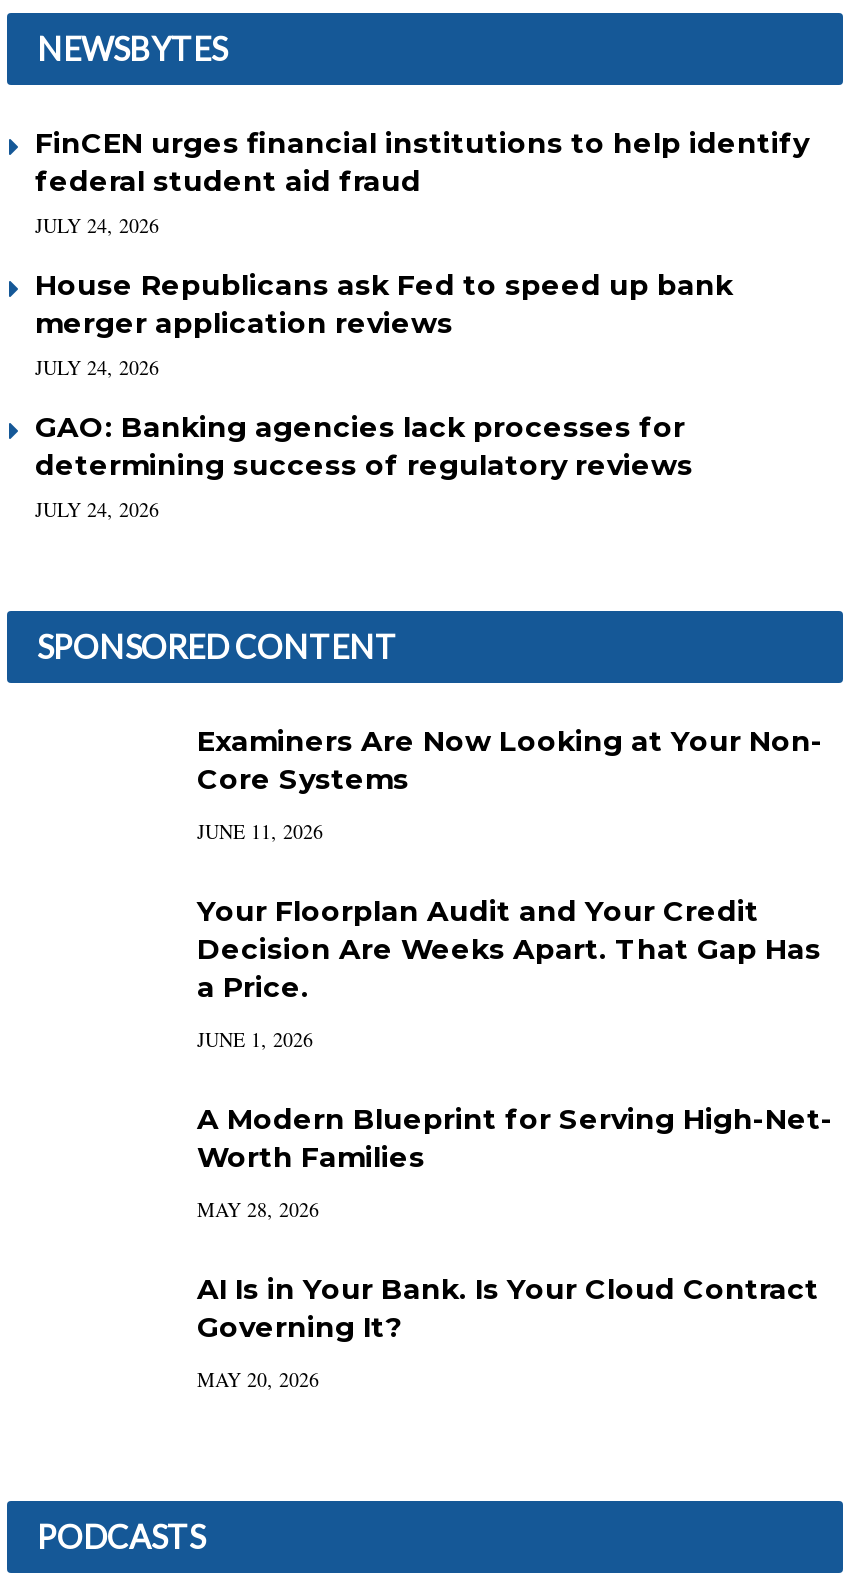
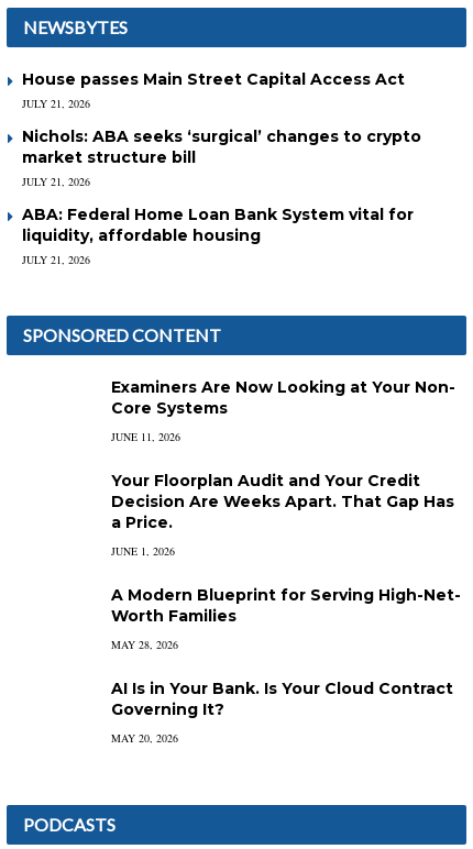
[35,125,809,239] FinCEN urges financial institutions to help identify | federal student aid fraud | JULY 24, 2026 -> [22,69,405,111] House passes Main Street Capital Access Act | JULY 21, 2026
[35,267,733,381] House Republicans ask Fed to speed up bank | merger application reviews | JULY 24, 2026 -> [22,126,421,189] Nichols: ABA seeks ‘surgical’ changes to crypto | market structure bill | JULY 21, 2026
[35,409,693,523] GAO: Banking agencies lack processes for | determining success of regulatory reviews | JULY 24, 2026 -> [22,204,414,267] ABA: Federal Home Loan Bank System vital for | liquidity, affordable housing | JULY 21, 2026

